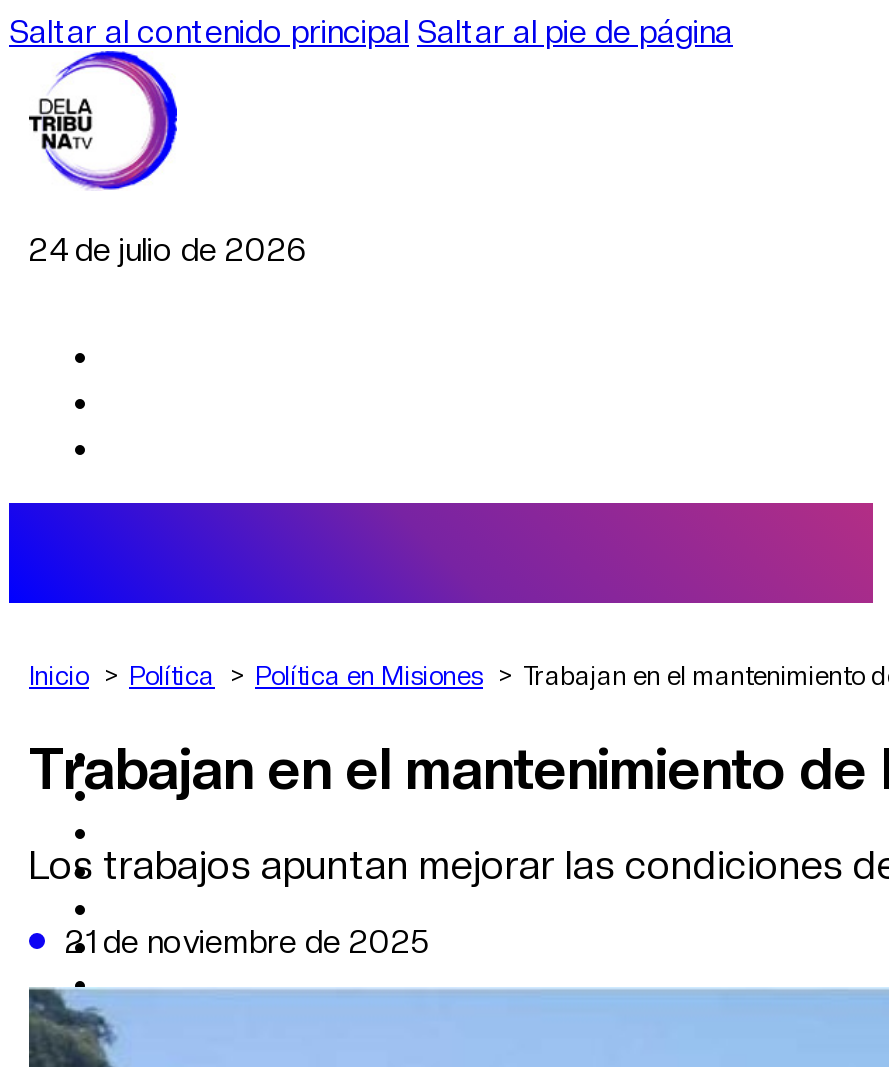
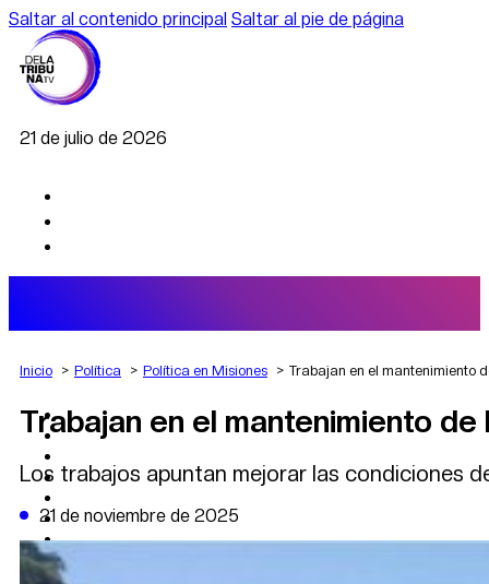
[29,231,307,269] 24 de julio de 2026 -> [20,128,167,148] 21 de julio de 2026

